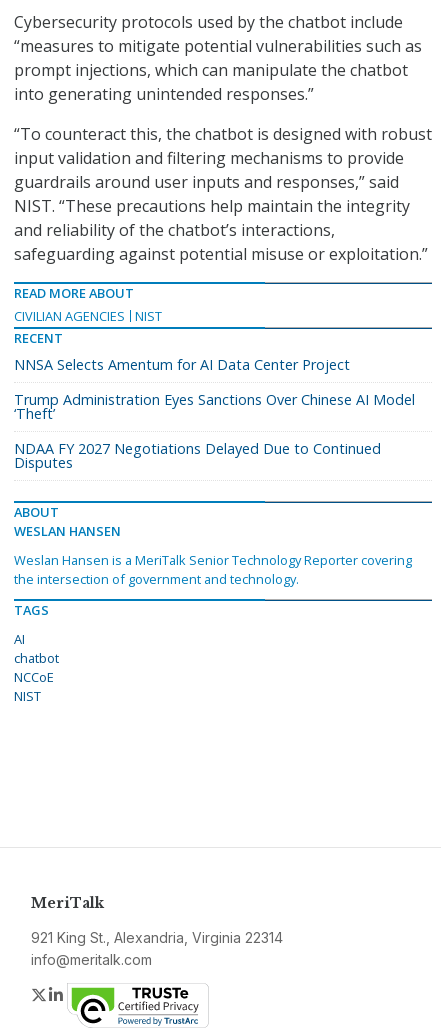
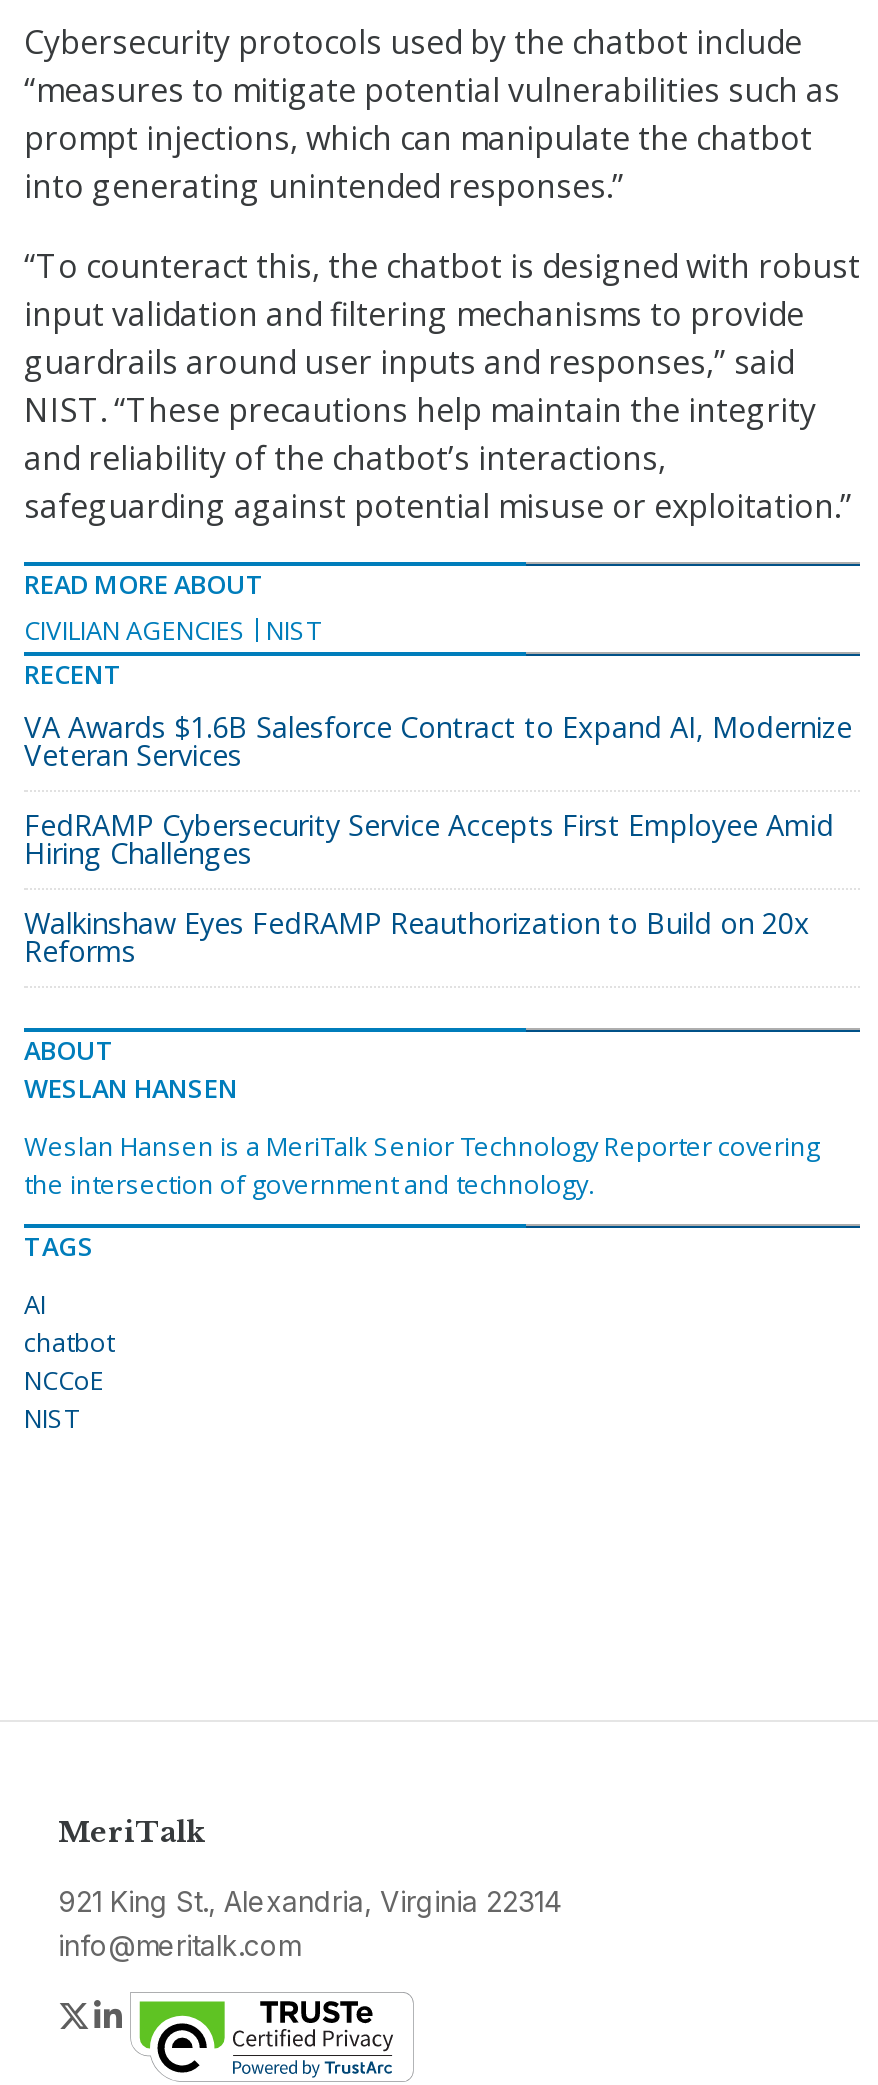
[14,355,350,374] NNSA Selects Amentum for AI Data Center Project -> [24,708,852,774] VA Awards $1.6B Salesforce Contract to Expand AI, Modernize | Veteran Services
[14,390,415,423] Trump Administration Eyes Sanctions Over Chinese AI Model | ‘Theft’ -> [24,806,834,872] FedRAMP Cybersecurity Service Accepts First Employee Amid | Hiring Challenges
[14,439,381,472] NDAA FY 2027 Negotiations Delayed Due to Continued | Disputes -> [24,904,810,970] Walkinshaw Eyes FedRAMP Reauthorization to Build on 20x | Reforms

